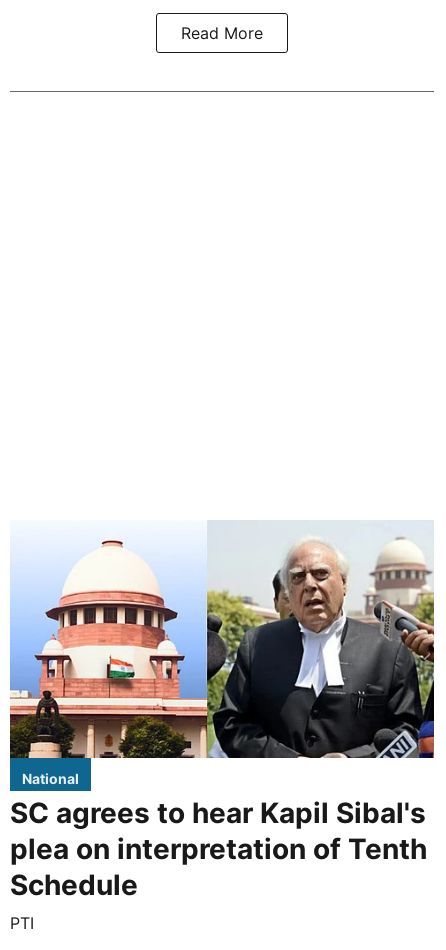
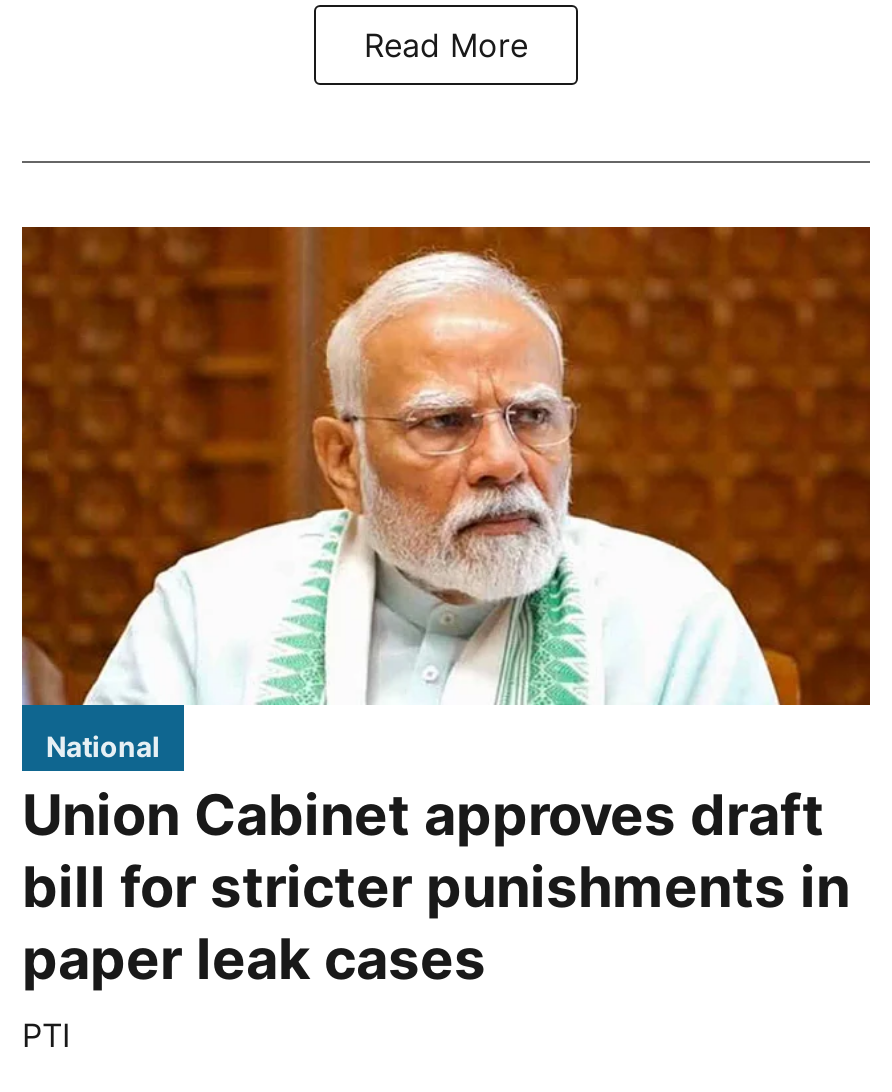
[9,521,435,902] [image] | SC agrees to hear Kapil Sibal's | plea on interpretation of Tenth | Schedule -> [20,225,872,993] [image] | Union Cabinet approves draft | bill for stricter punishments in | paper leak cases

